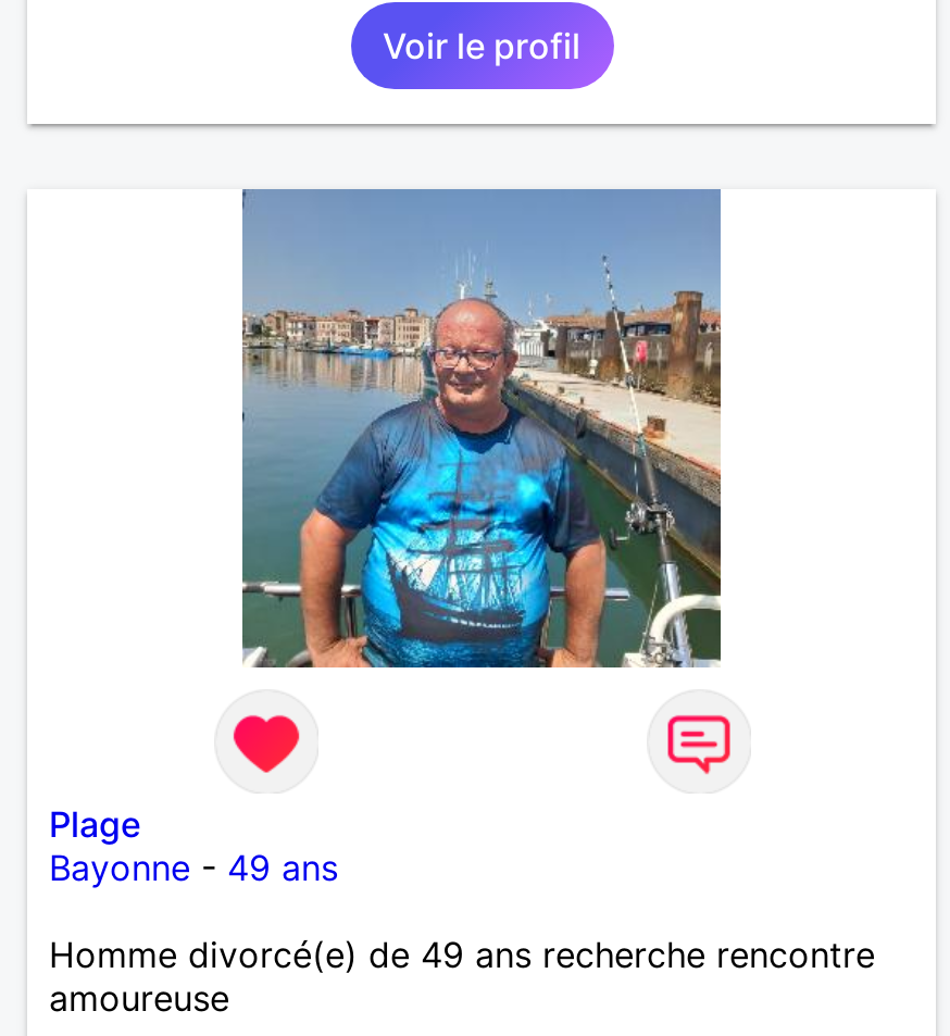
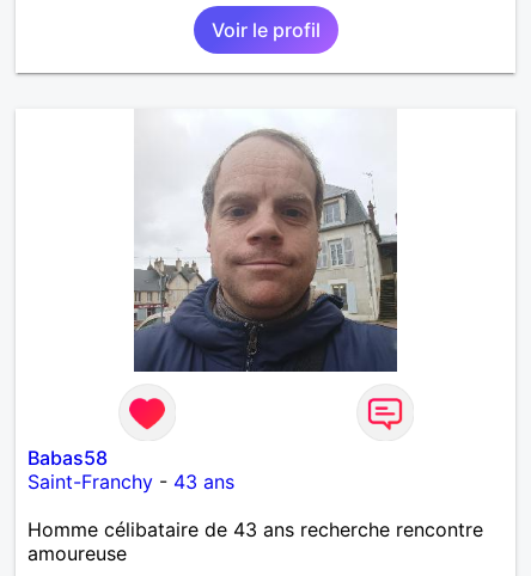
[240,187,723,670] [image] -> [133,109,398,373] [image]
[49,802,338,889] Plage | Bayonne - 49 ans -> [28,446,234,493] Babas58 | Saint-Franchy - 43 ans
[49,933,875,976] Homme divorcé(e) de 49 ans recherche rencontre -> [28,517,483,541] Homme célibataire de 43 ans recherche rencontre

